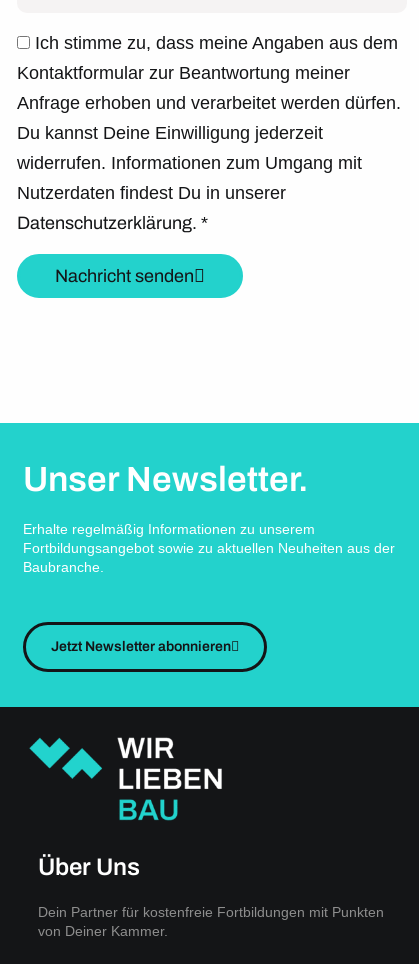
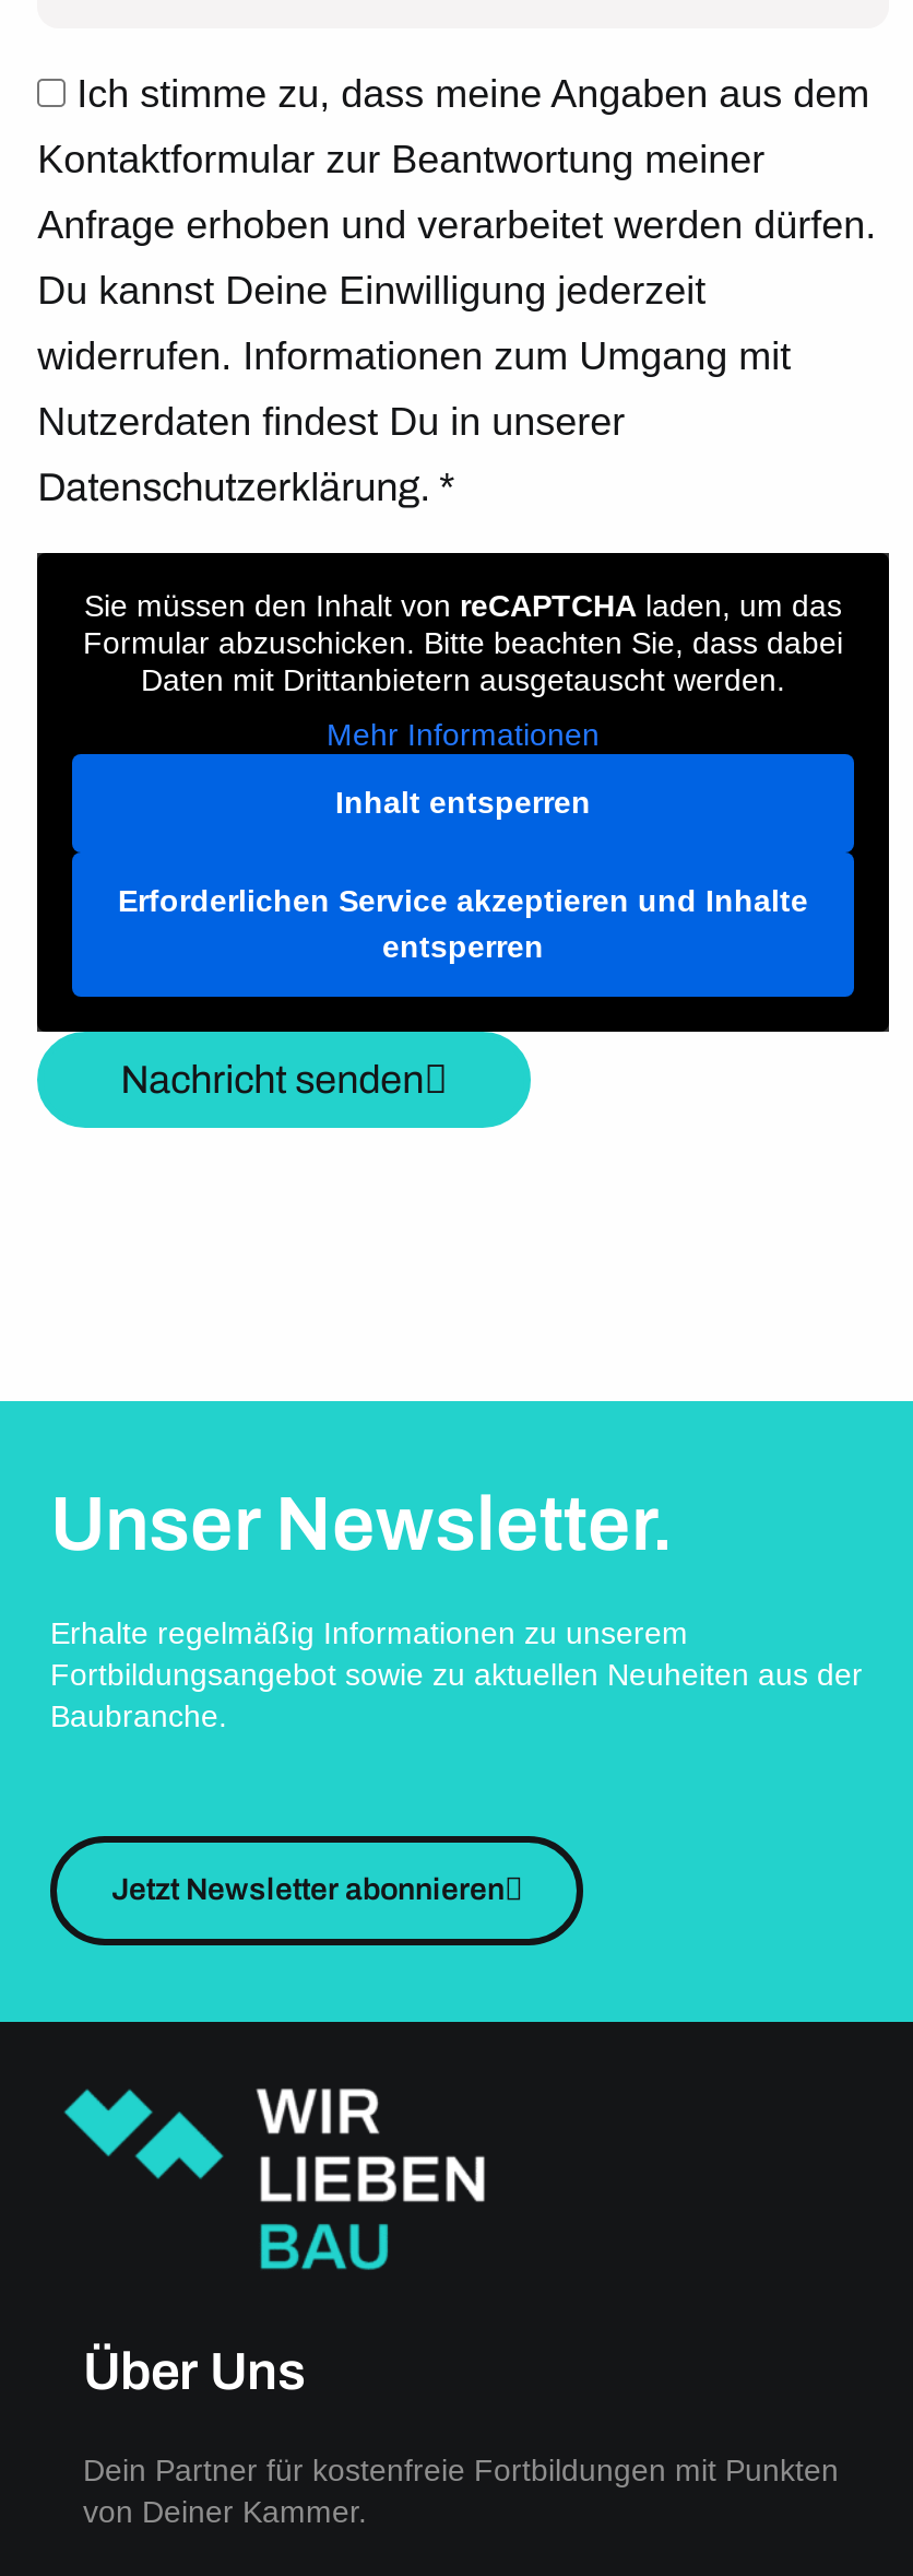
none -> [35,551,891,1034] [image] | Sie müssen den Inhalt von reCAPTCHA laden, um das | Formular abzuschicken. Bitte beachten Sie, dass dabei | Daten mit Drittanbietern ausgetauscht werden. | Mehr Informationen | Inhalt entsperren | Erforderlichen Service akzeptieren und Inhalte | entsperren

